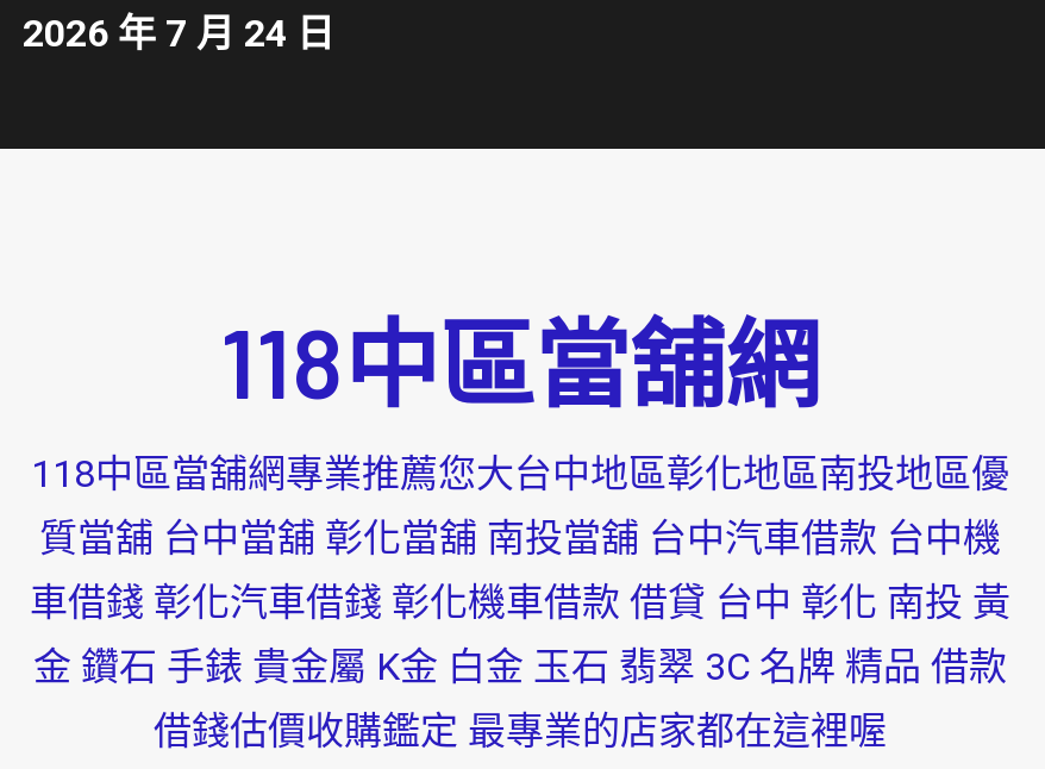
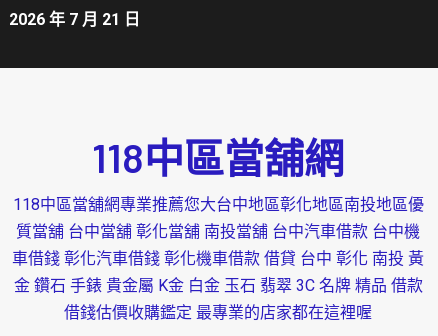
[23,11,334,57] 2026 年 7 月 24 日 -> [9,10,140,29] 2026 年 7 月 21 日

